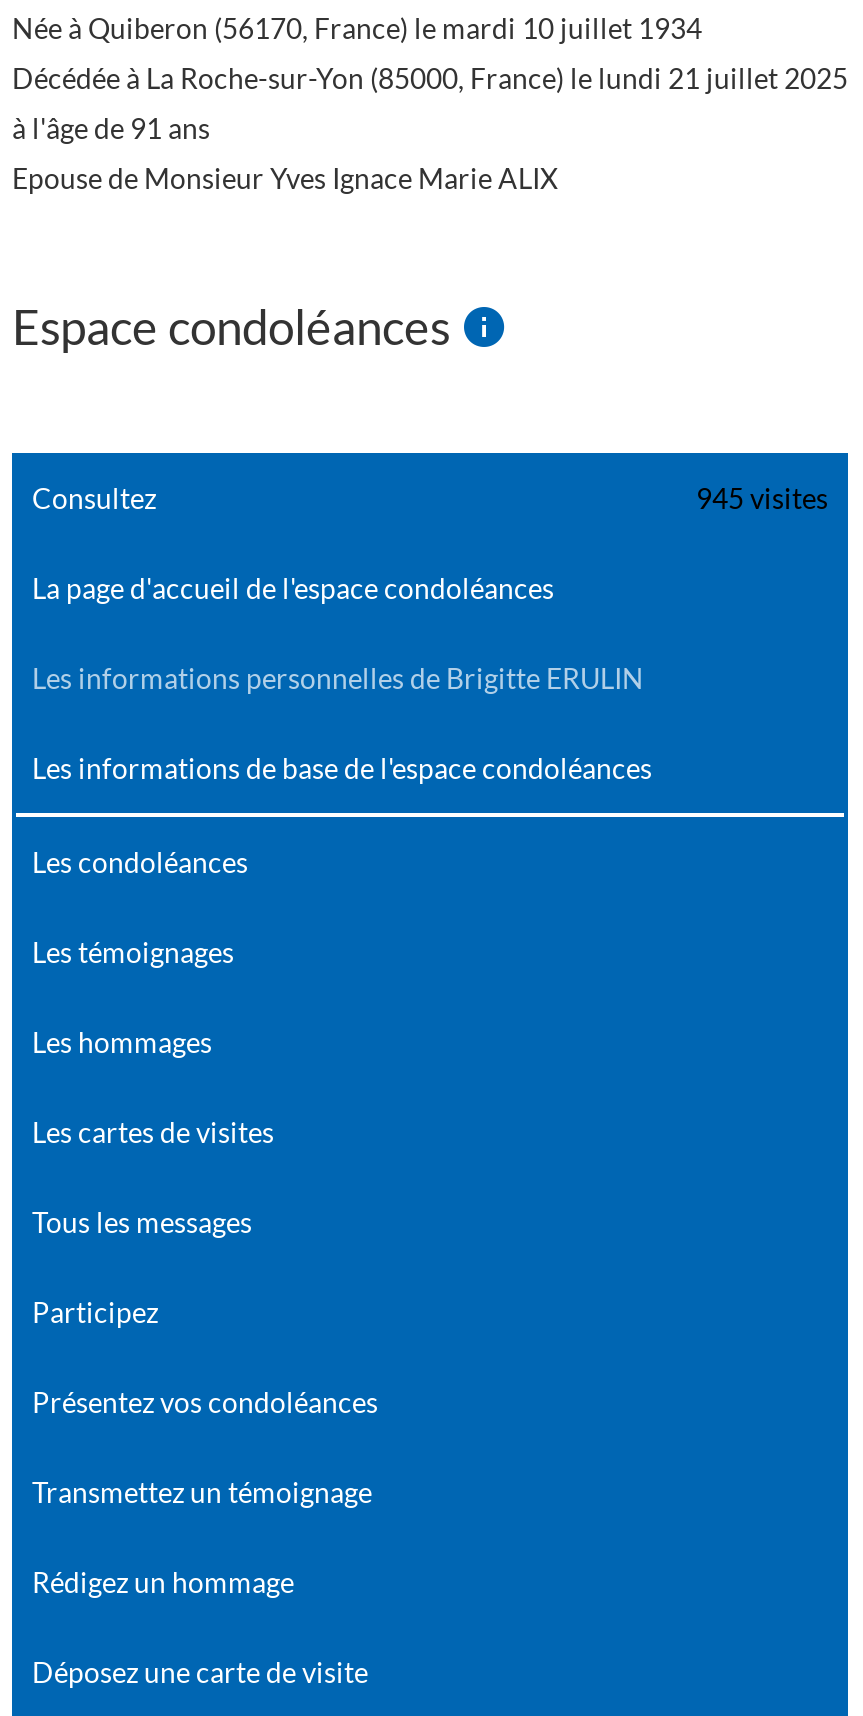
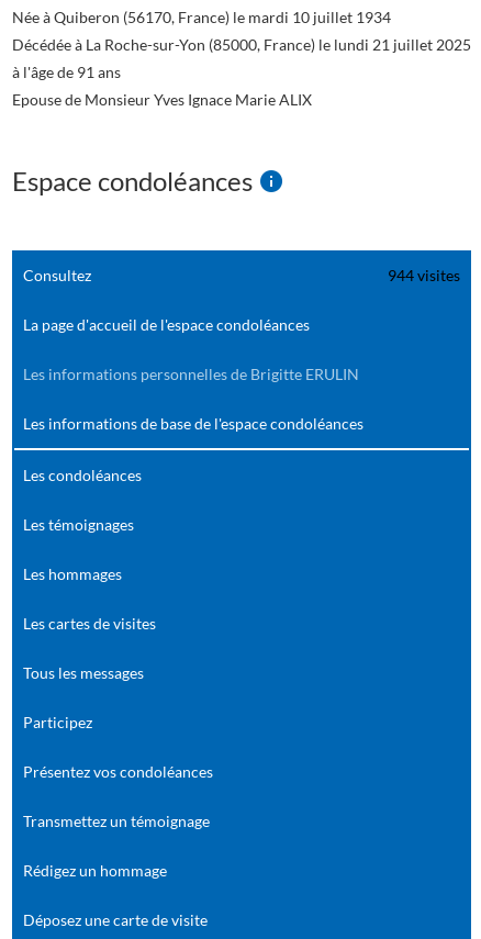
[696,481,828,515] 945 visites -> [388,266,460,284] 944 visites

